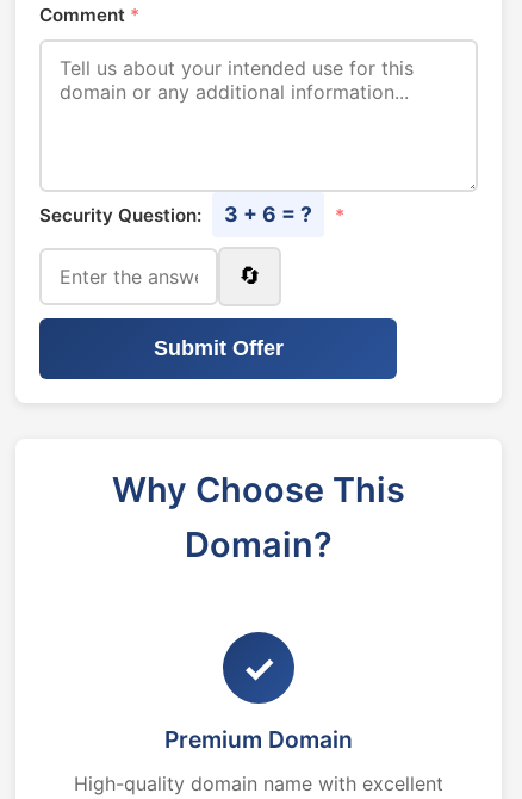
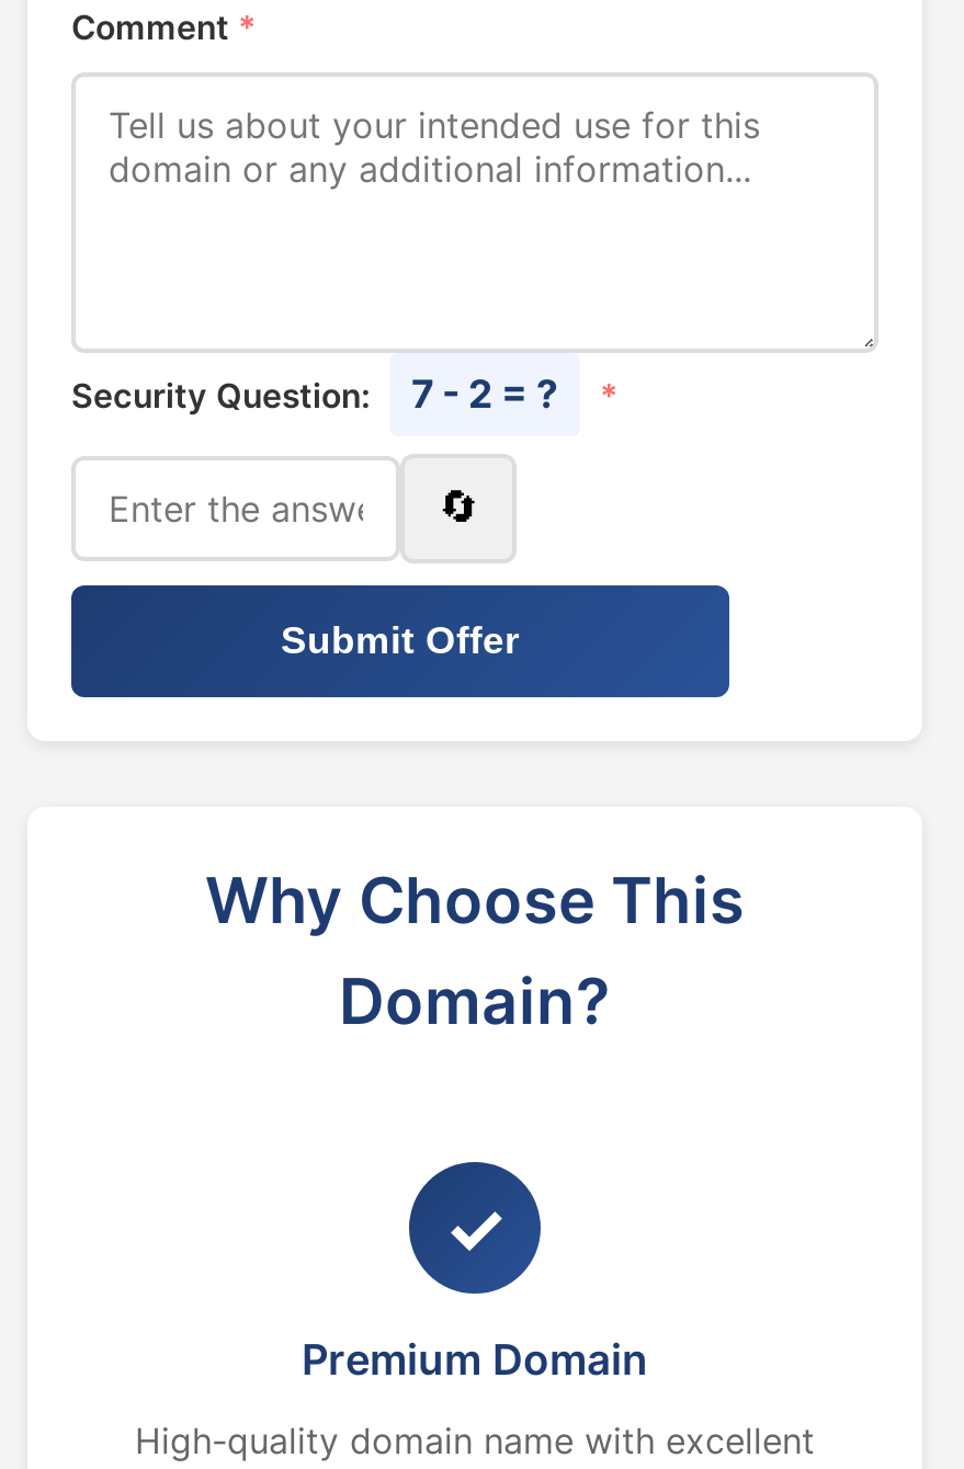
[224,202,312,227] 3 + 6 = ? -> [411,371,558,417] 7 - 2 = ?

